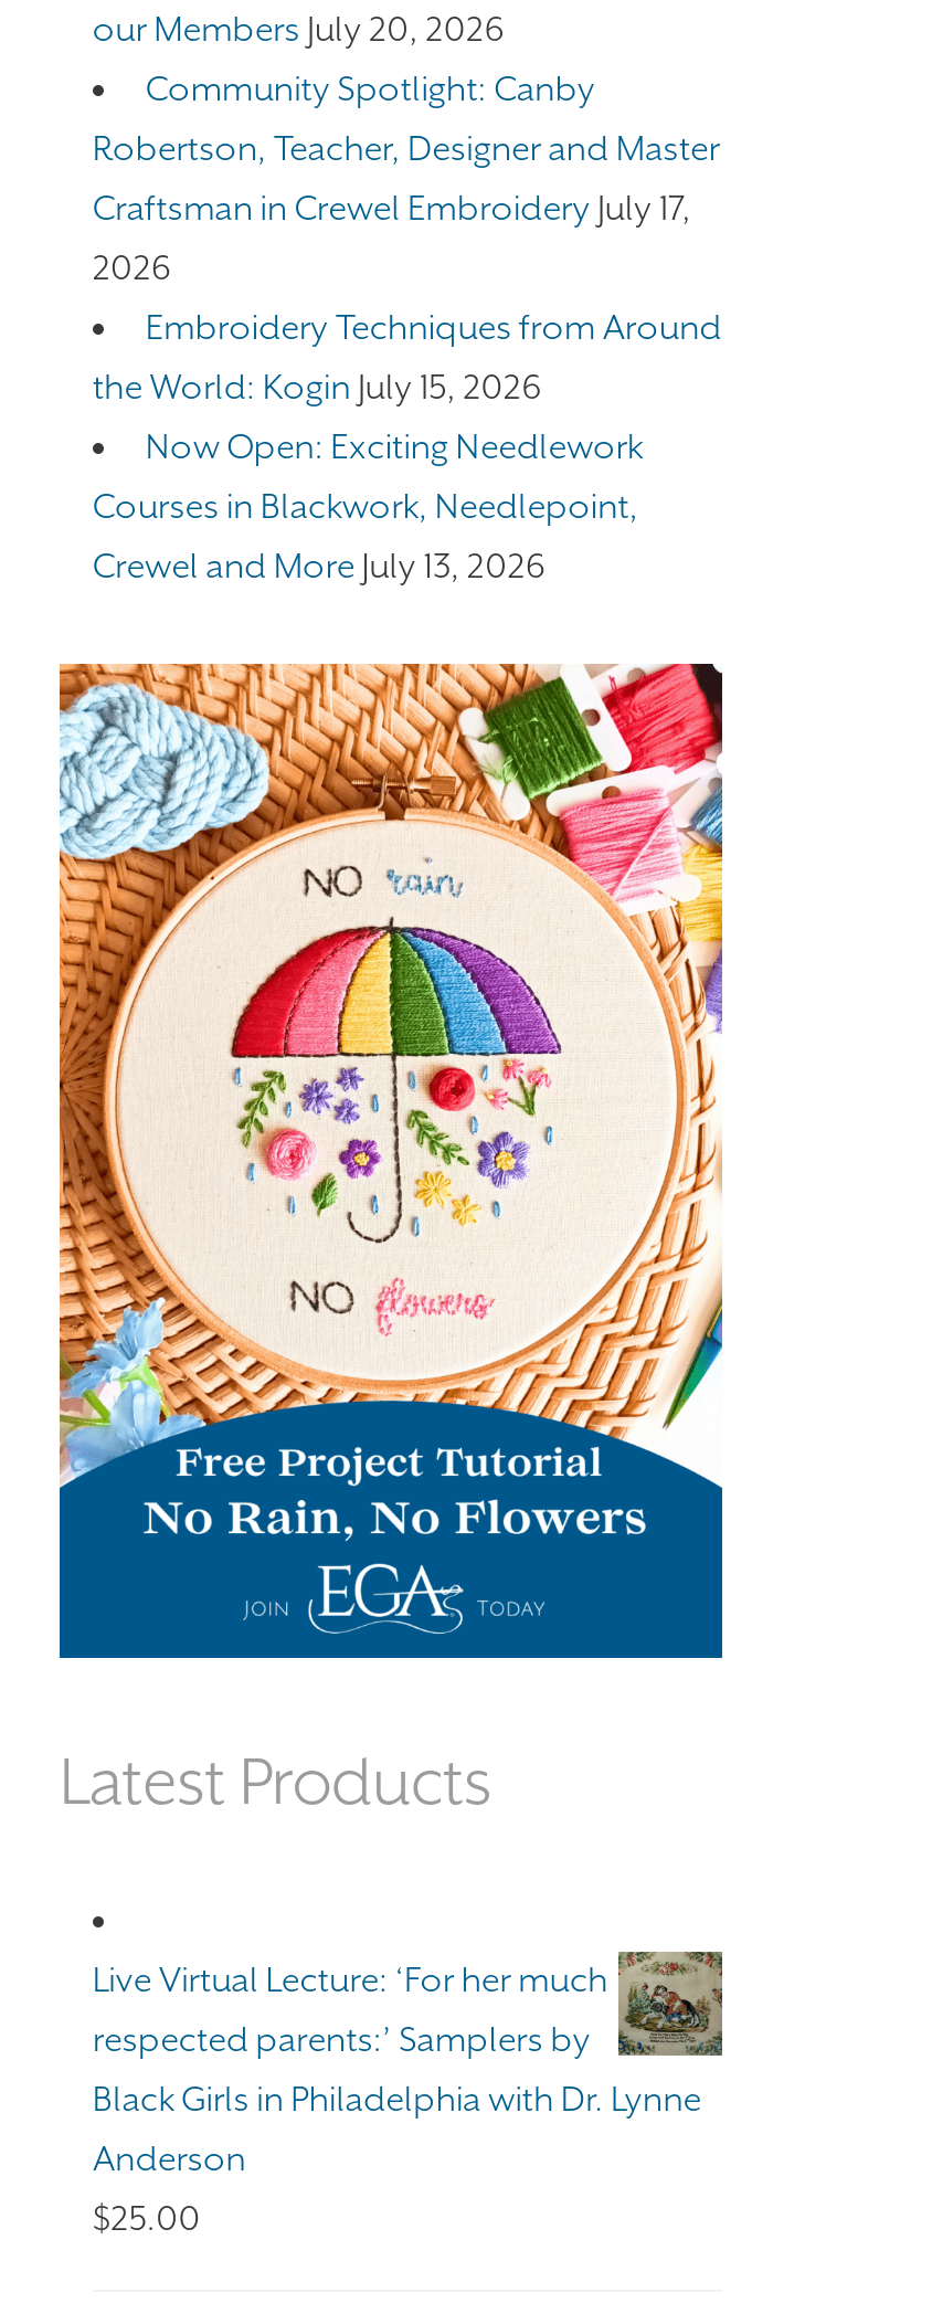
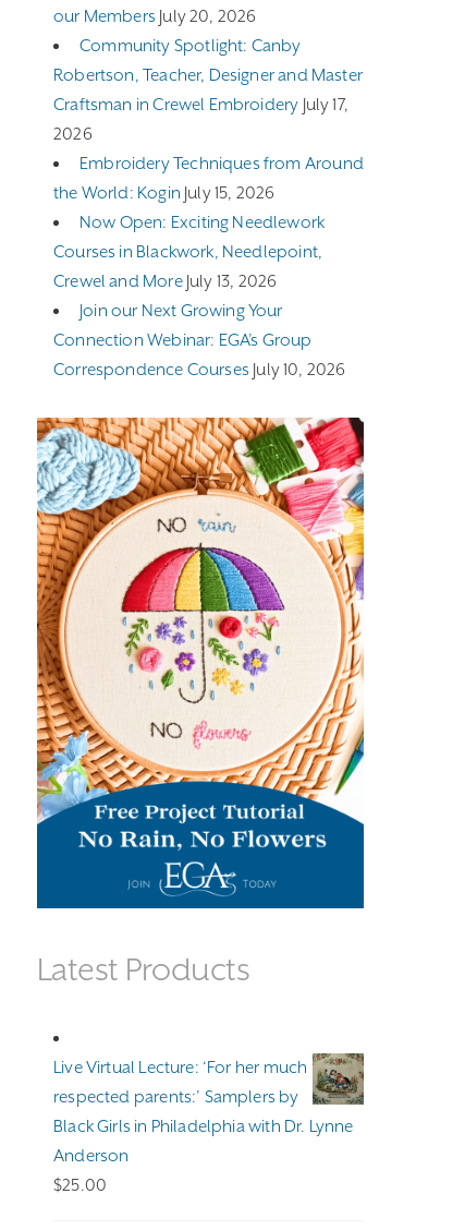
none -> [53,301,346,379] Join our Next Growing Your | Connection Webinar: EGA’s Group | Correspondence Courses July 10, 2026

